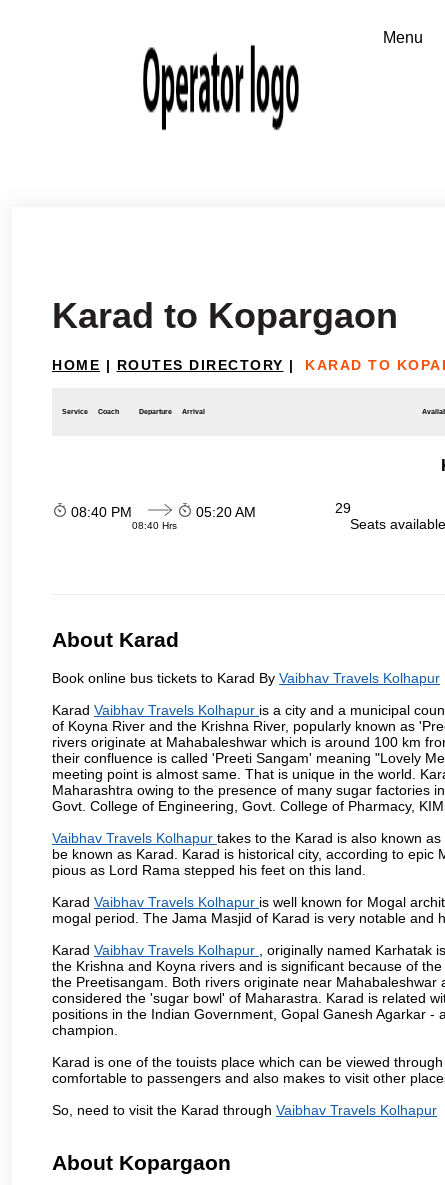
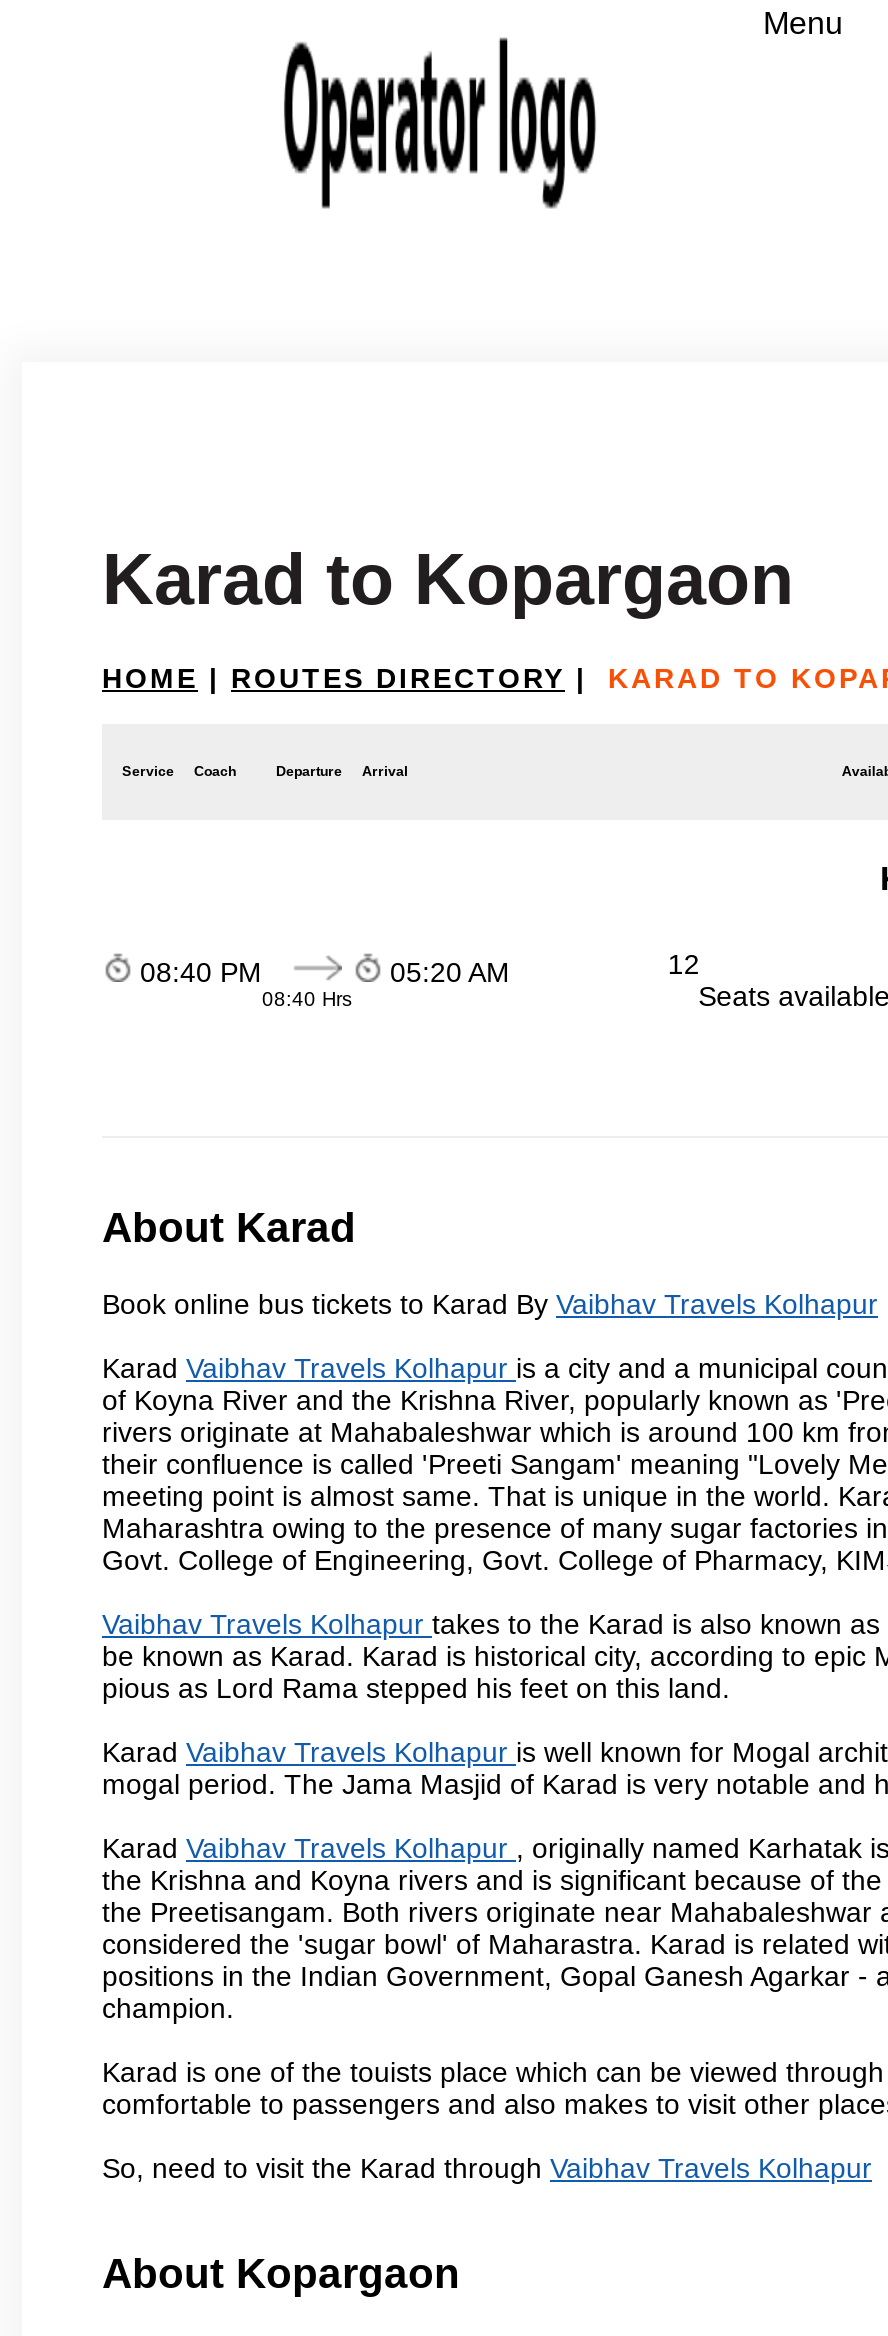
[335,500,351,516] 29 -> [668,948,700,980] 12

